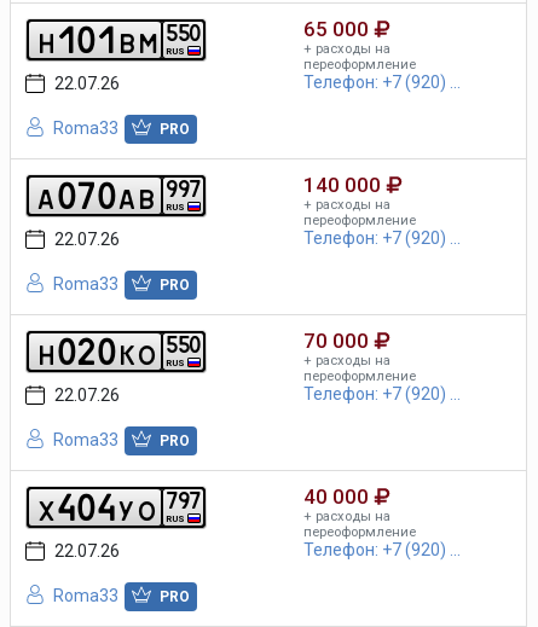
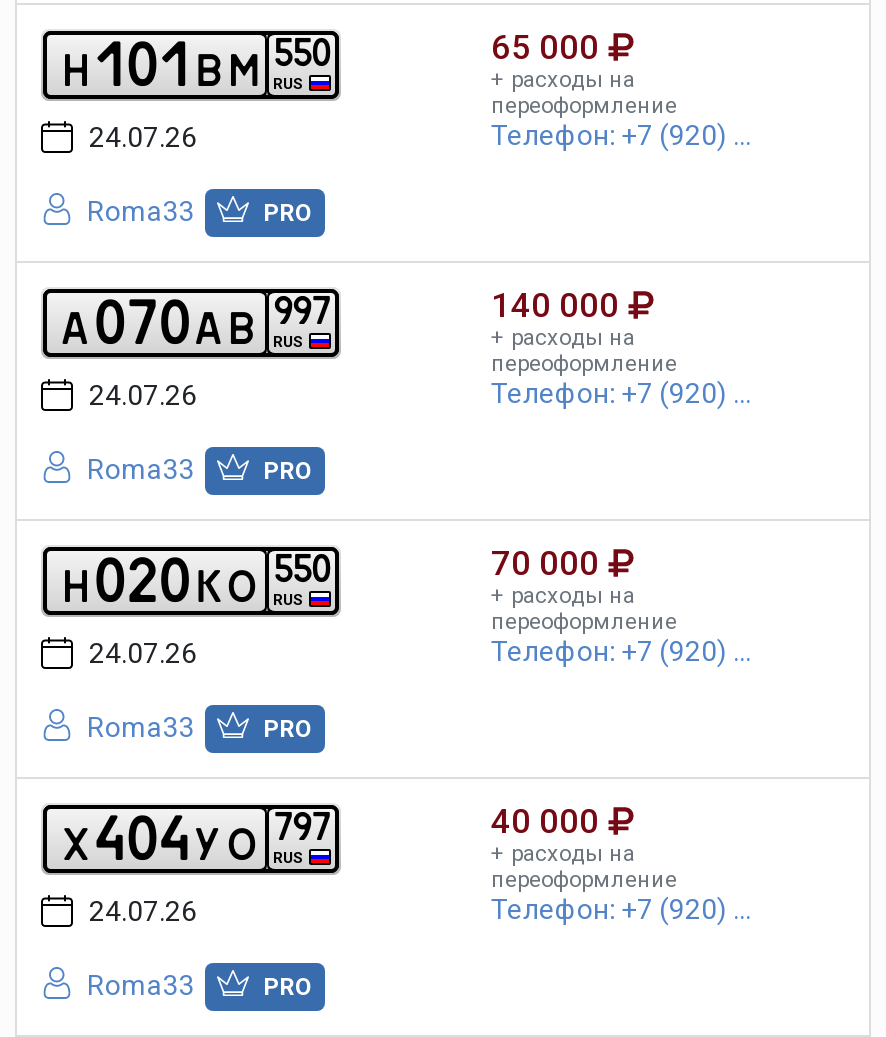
[51,73,120,93] 22.07.26 -> [83,121,197,153] 24.07.26
[51,229,120,249] 22.07.26 -> [83,379,197,411] 24.07.26
[51,385,120,404] 22.07.26 -> [83,637,197,669] 24.07.26
[51,541,120,560] 22.07.26 -> [83,895,197,927] 24.07.26

